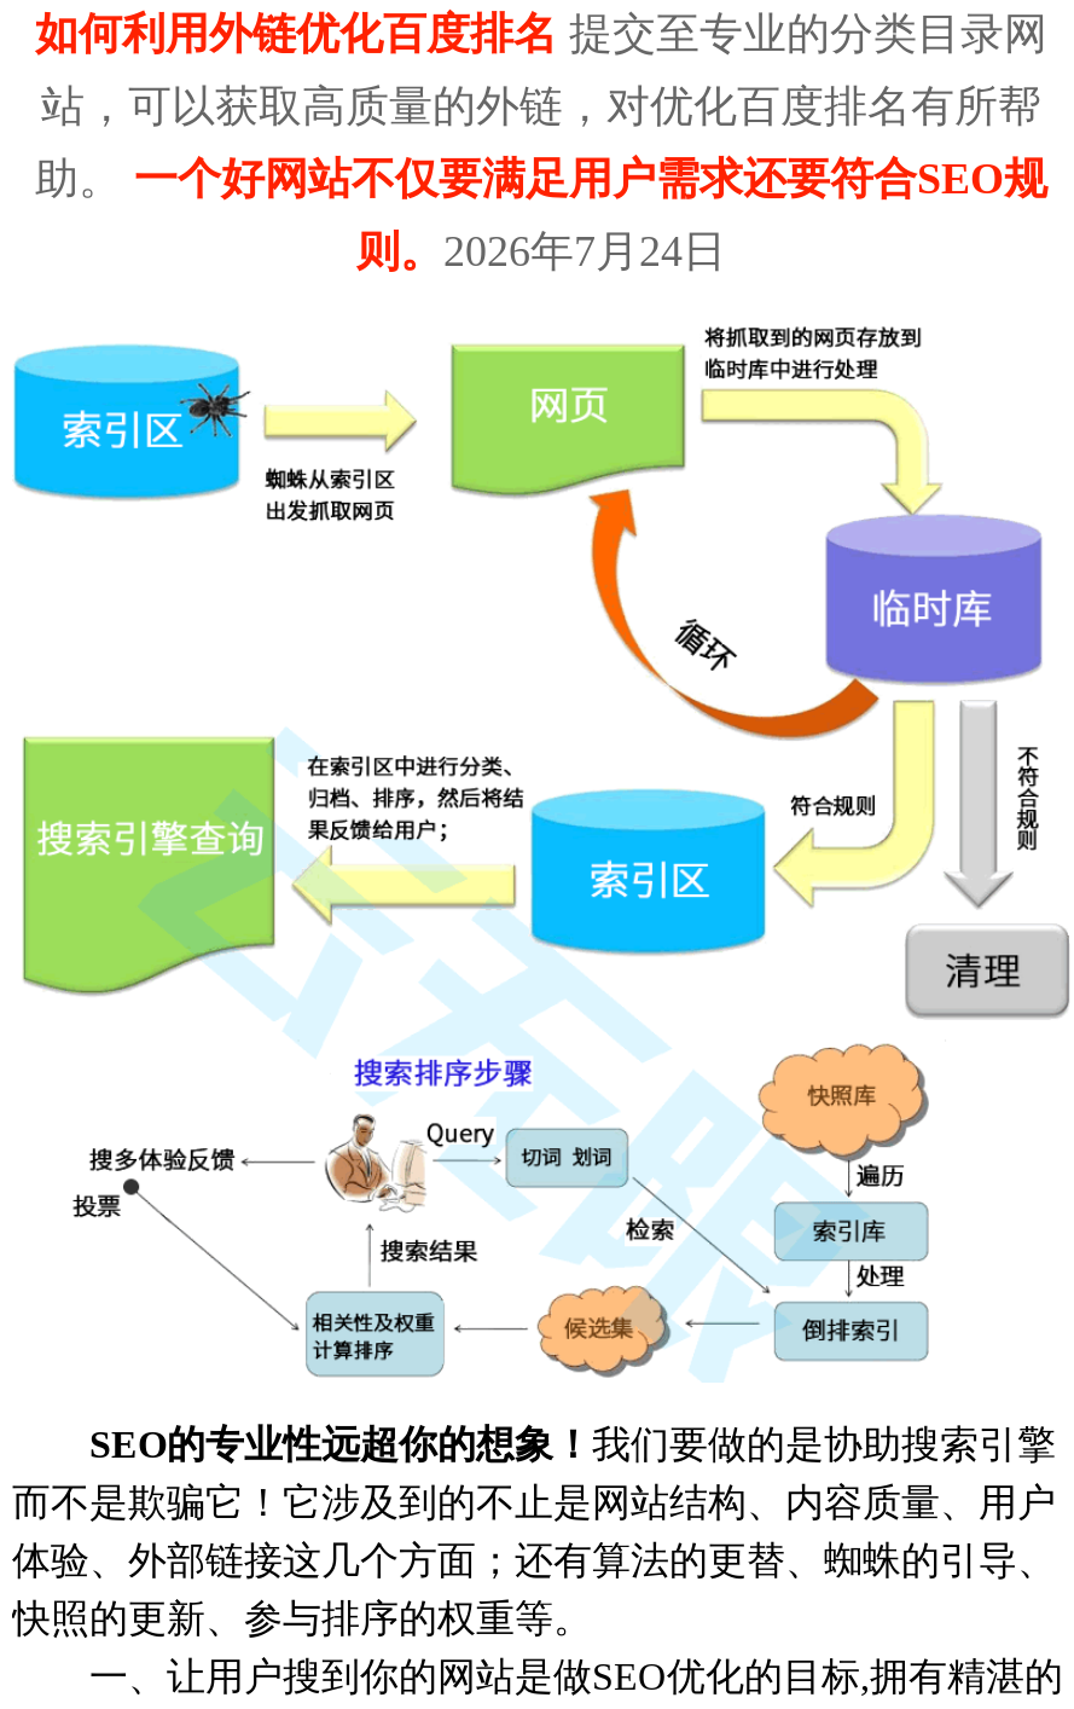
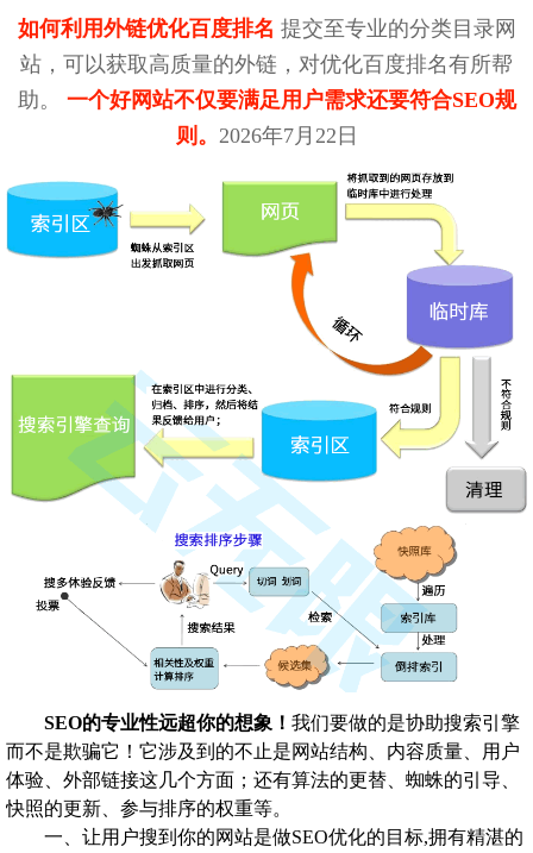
[356,228,726,276] 则。2026年7月24日 -> [175,124,358,148] 则。2026年7月22日

